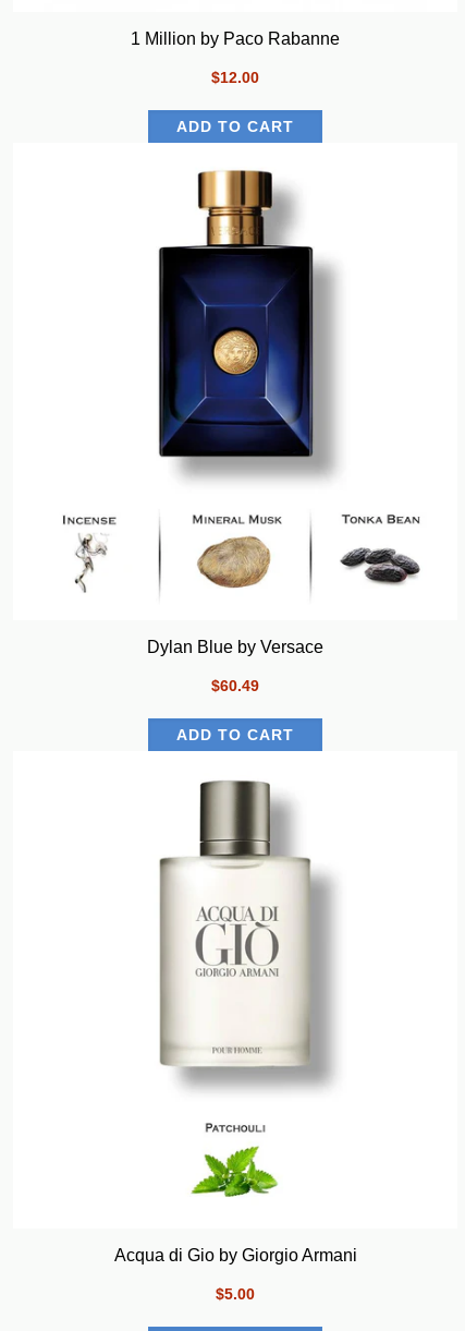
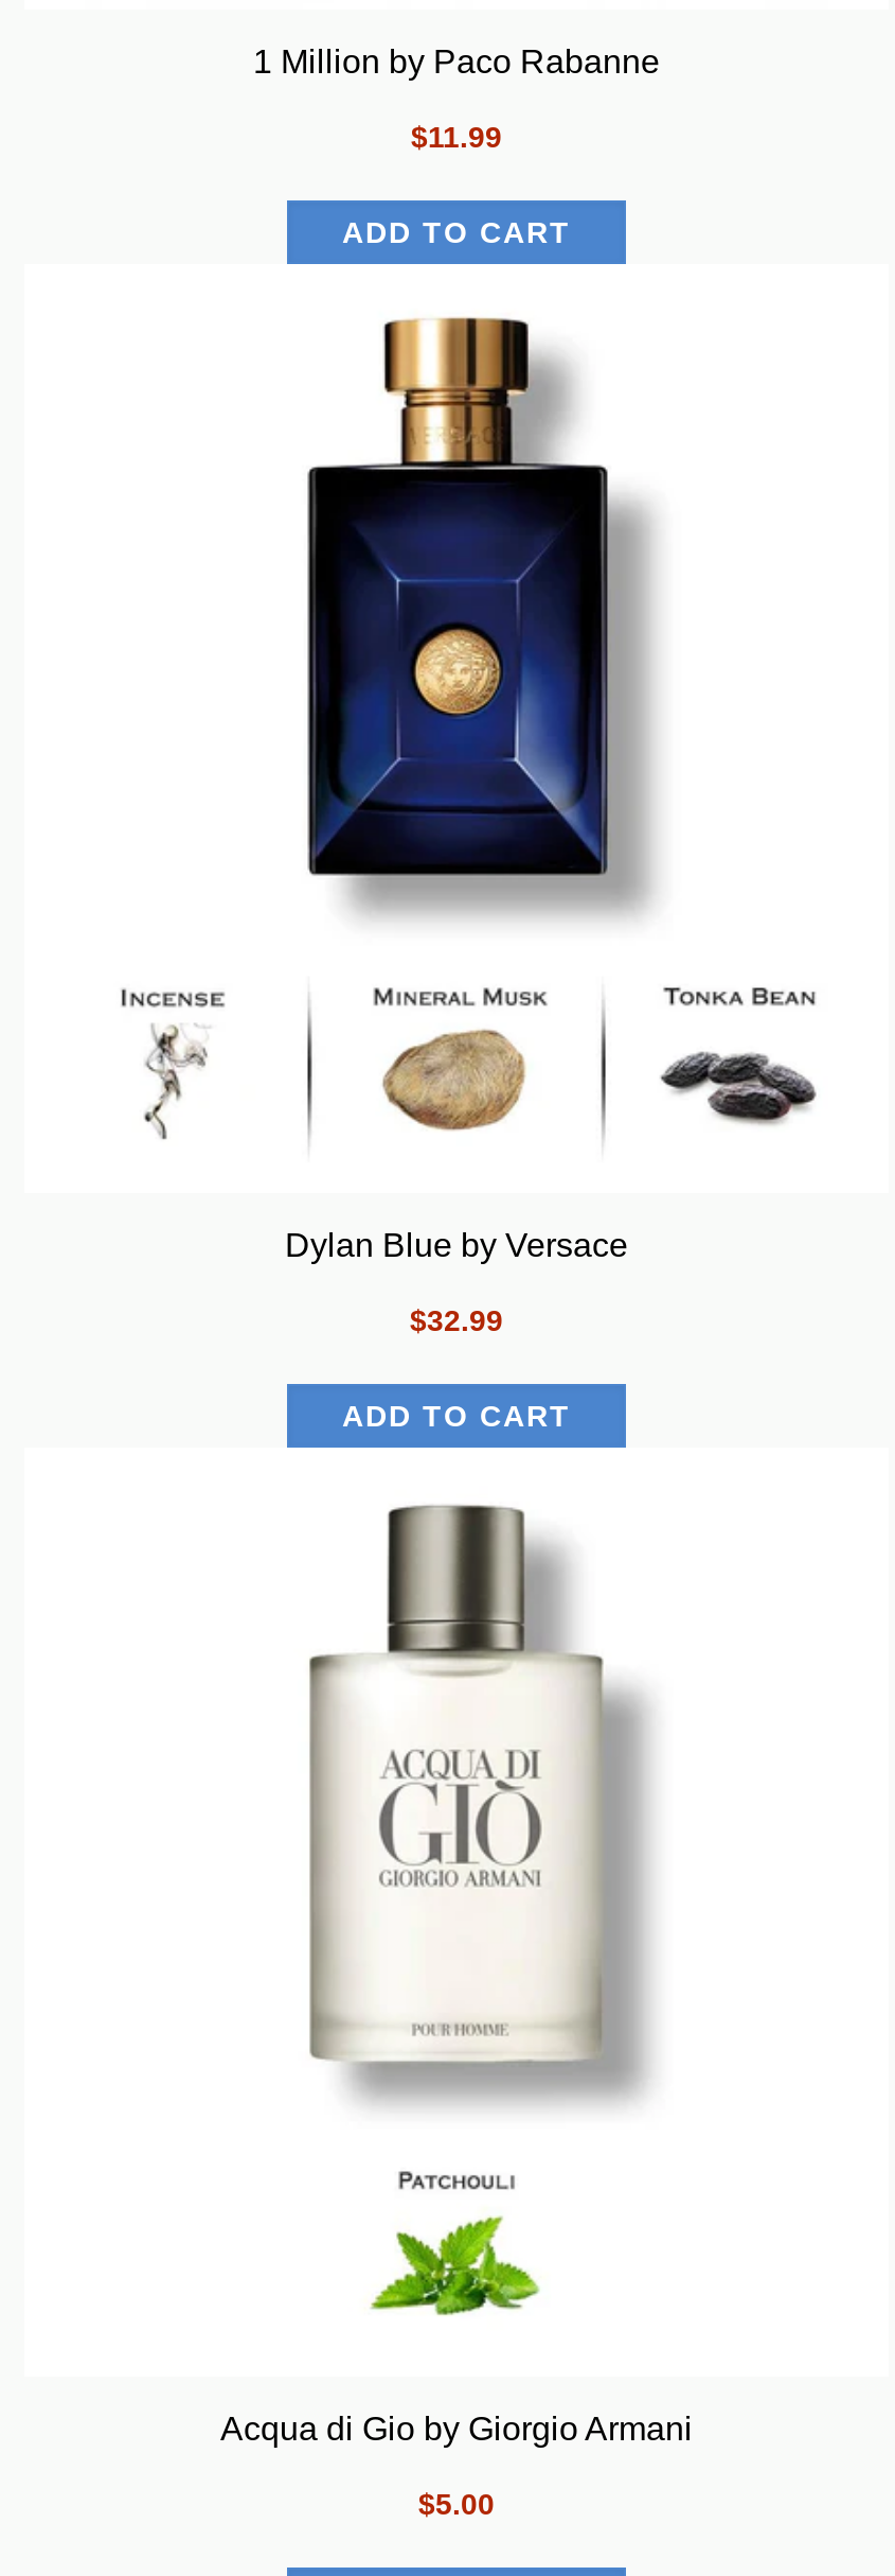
[211,68,259,86] $12.00 -> [411,119,502,153] $11.99
[211,677,259,694] $60.49 -> [410,1303,503,1337] $32.99

